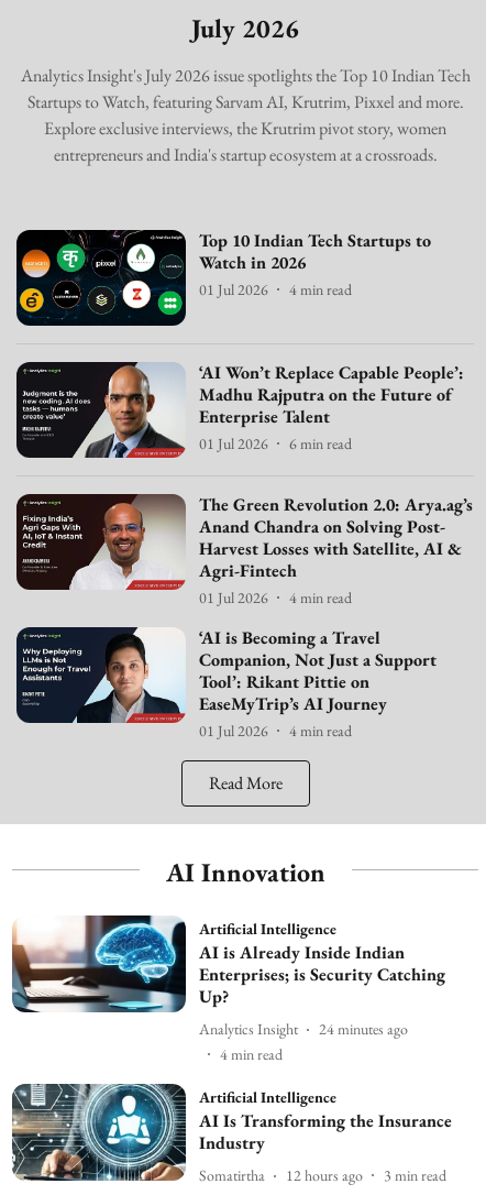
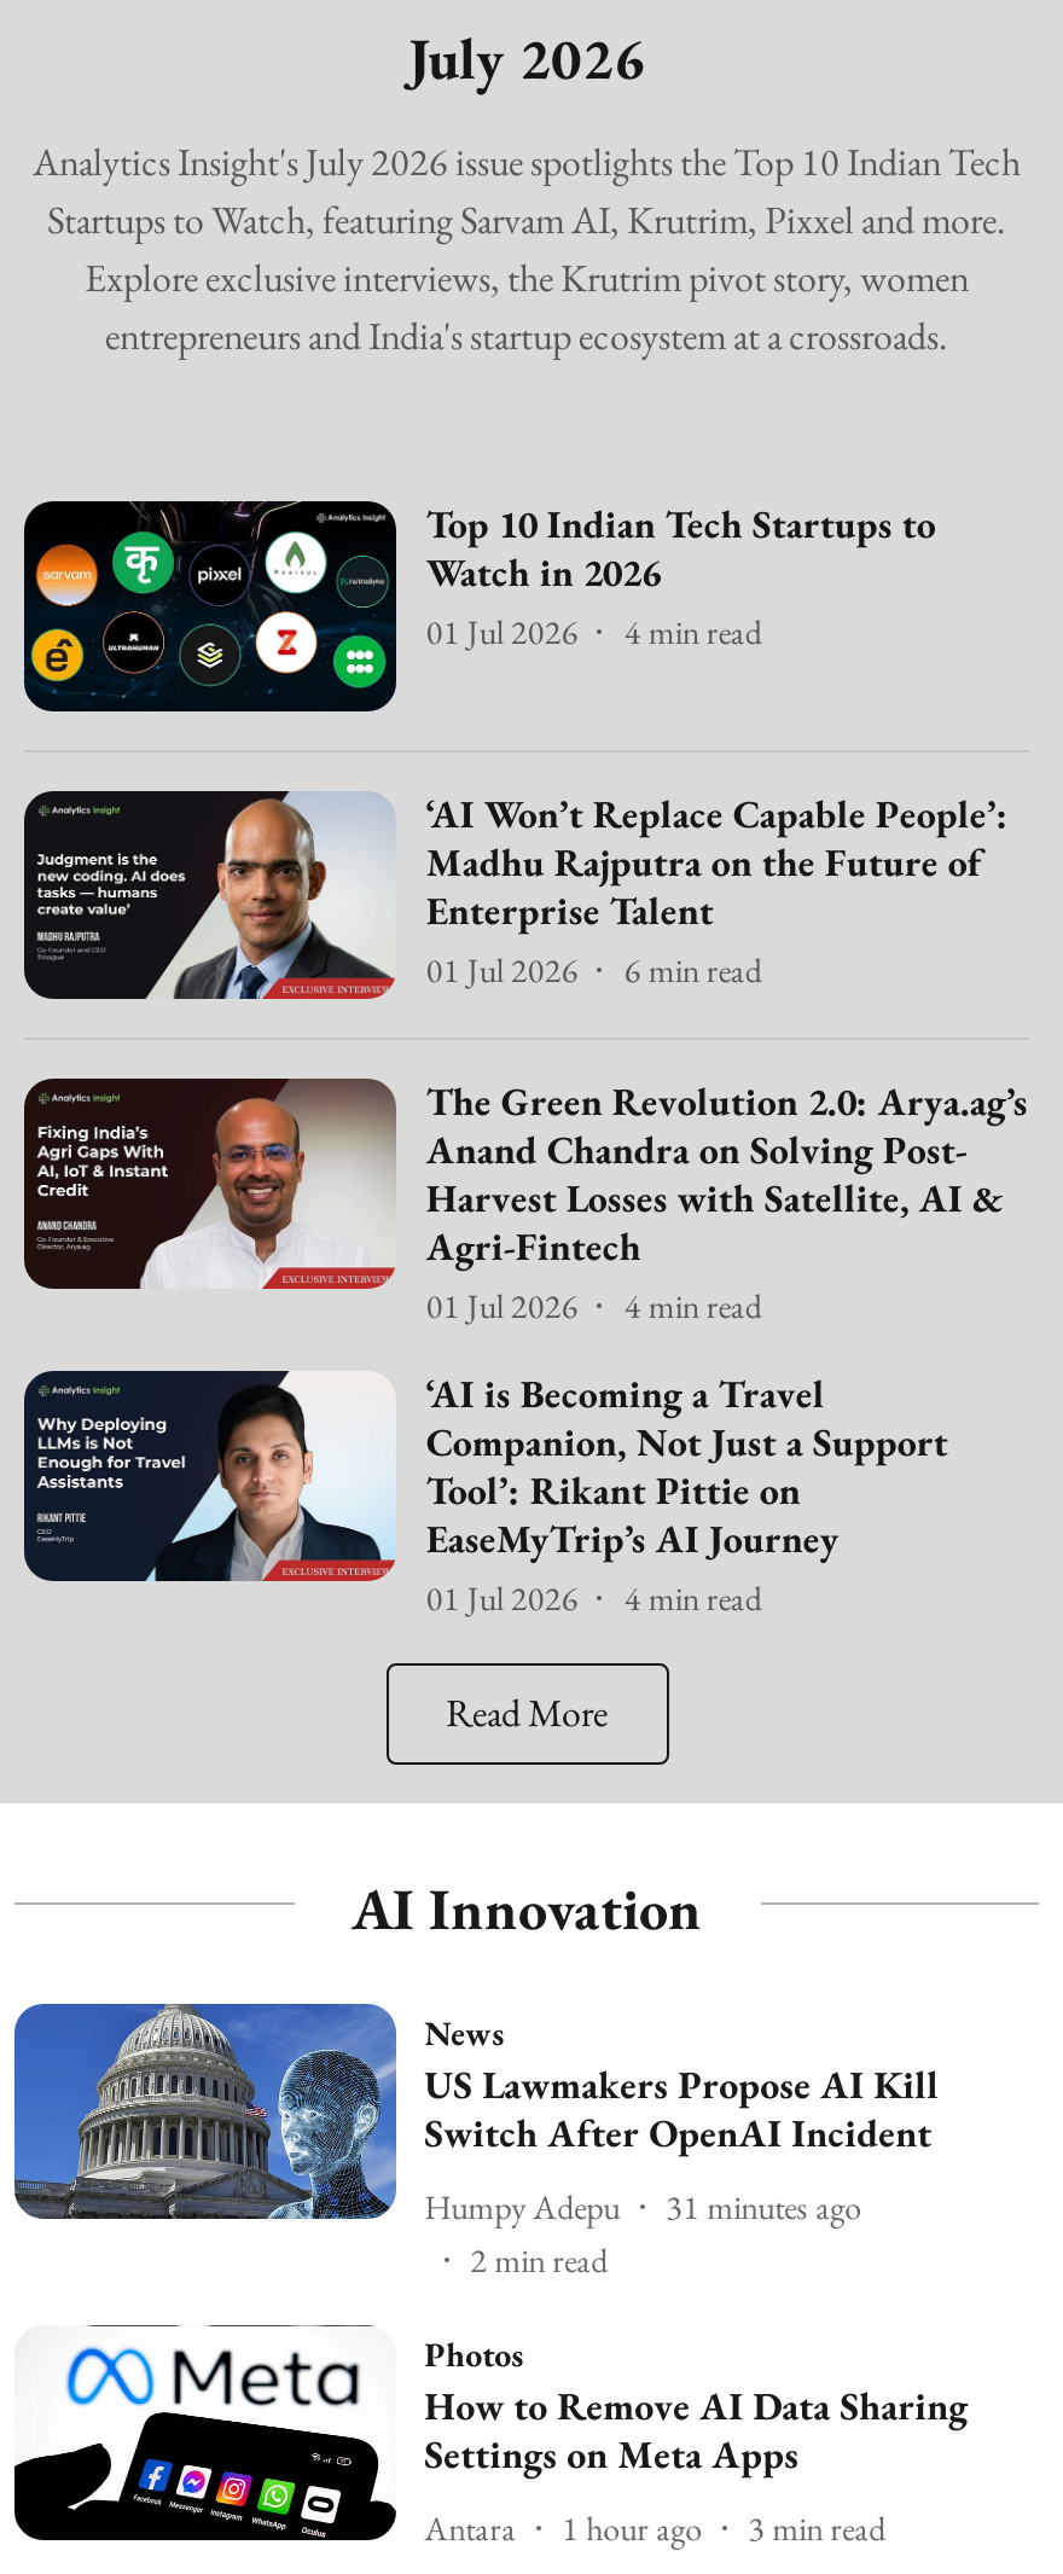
[11,914,445,1013] [image] | Artificial Intelligence | AI is Already Inside Indian | Enterprises; is Security Catching | Up? -> [12,2000,939,2223] [image] | News | US Lawmakers Propose AI Kill | Switch After OpenAI Incident
[199,1019,407,1064] Analytics Insight | 24 minutes ago | 4 min read -> [424,2184,862,2282] Humpy Adepu | 31 minutes ago | 2 min read
[11,1083,451,1182] [image] | Artificial Intelligence | AI Is Transforming the Insurance | Industry -> [14,2333,968,2541] [image] | Photos | How to Remove AI Data Sharing | Settings on Meta Apps
[199,1166,362,1185] Somatirtha | 12 hours ago -> [424,2506,702,2549] Antara | 1 hour ago

